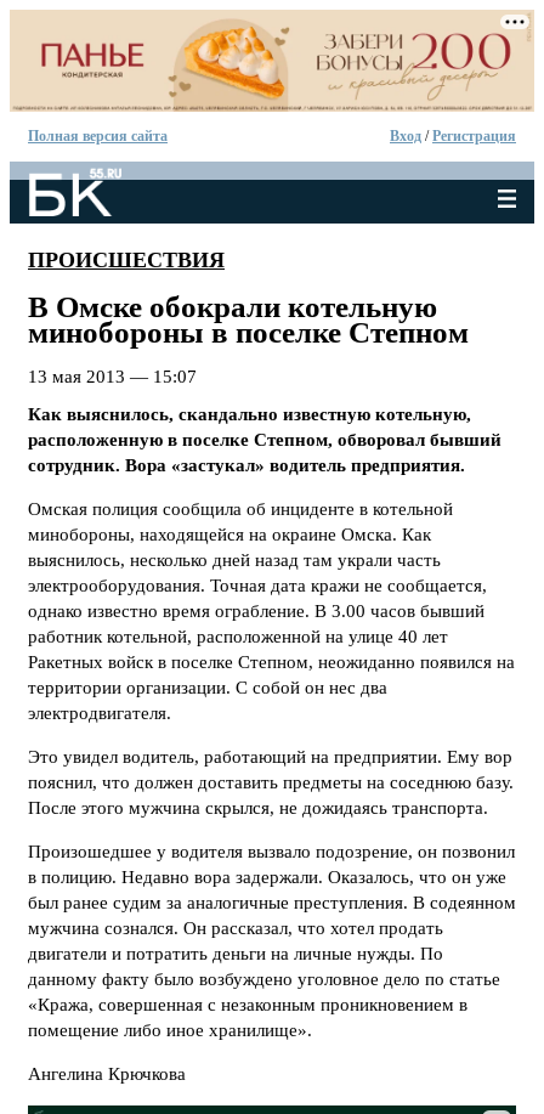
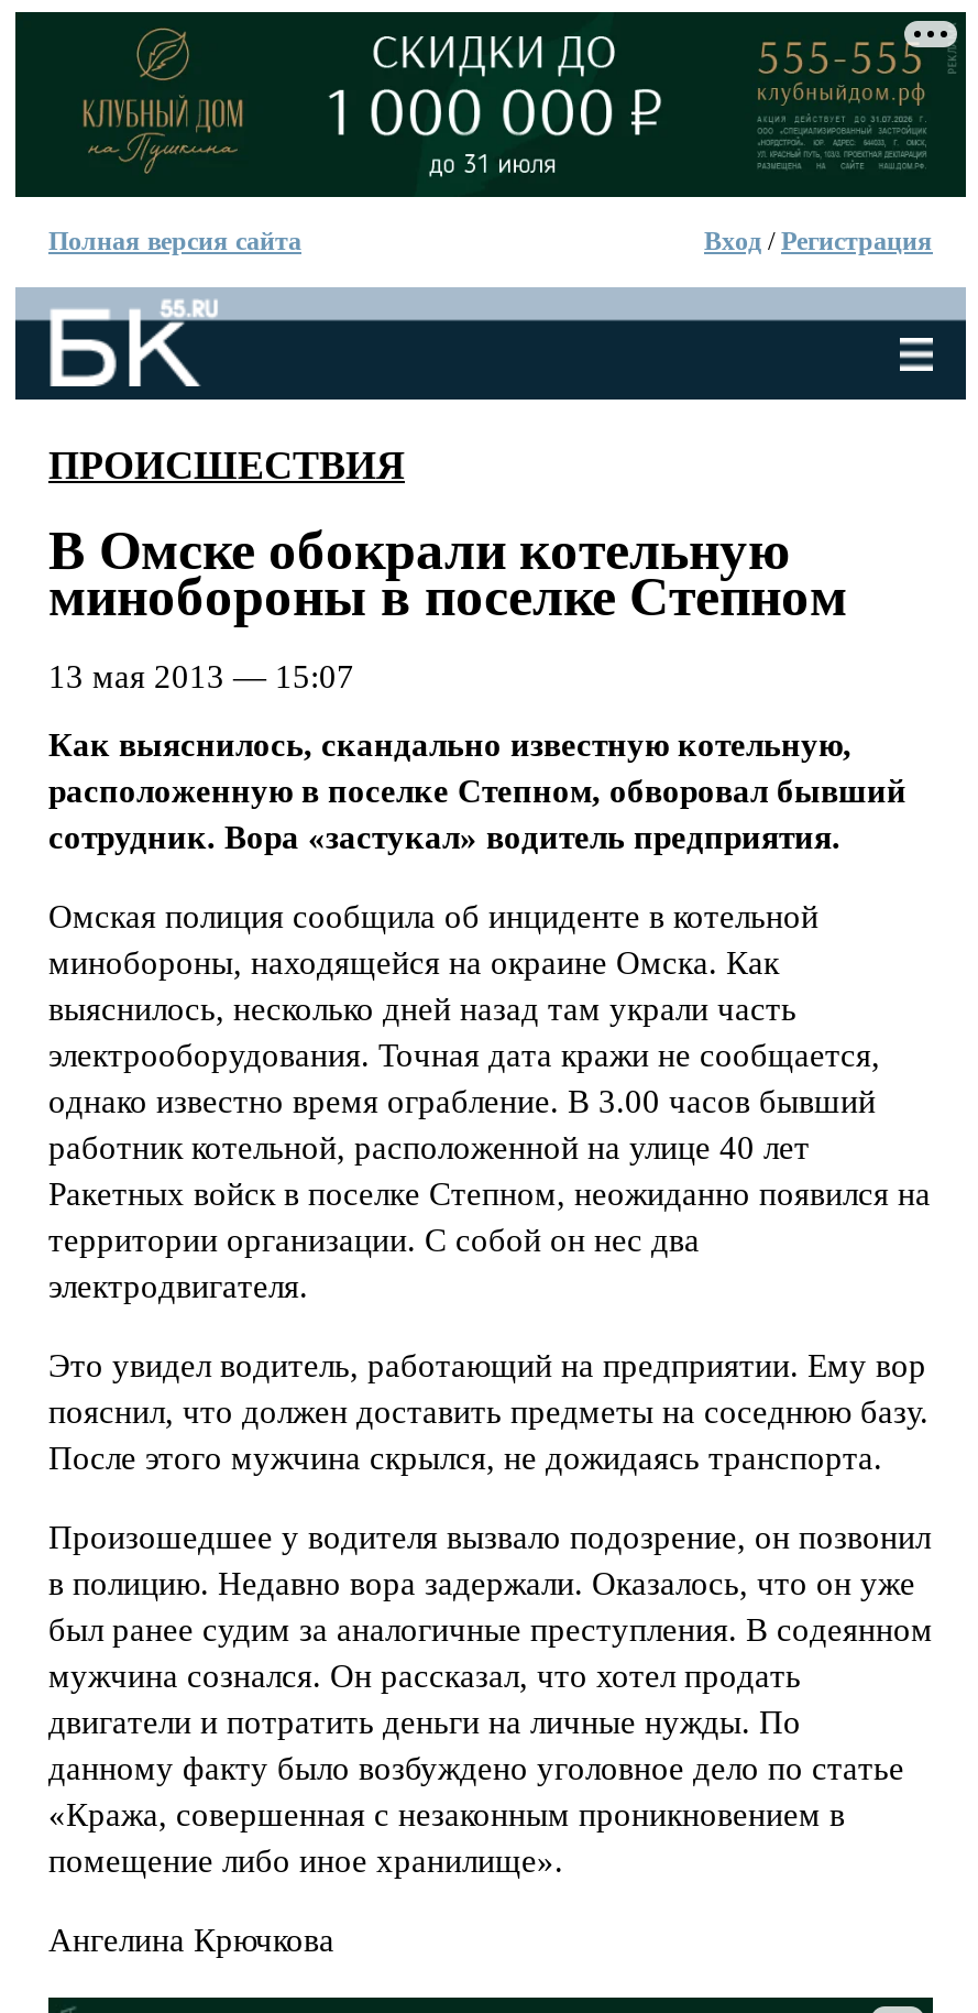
[10,10,534,112] [image] -> [13,10,968,199] [image]

